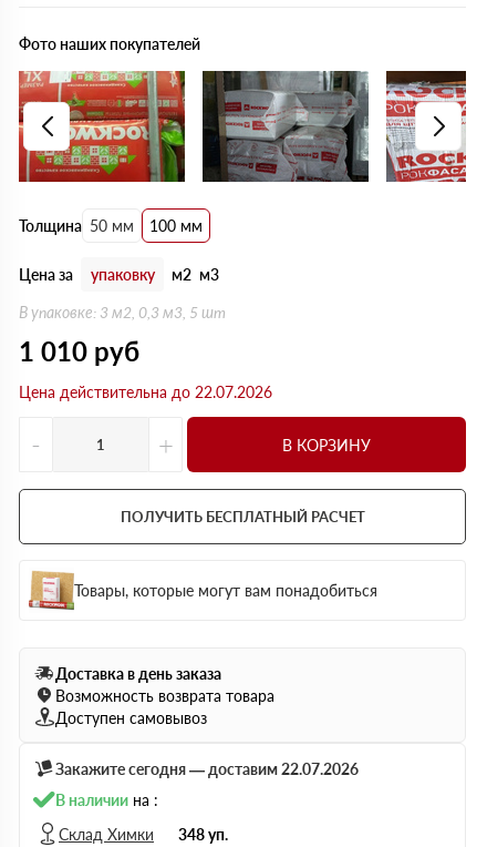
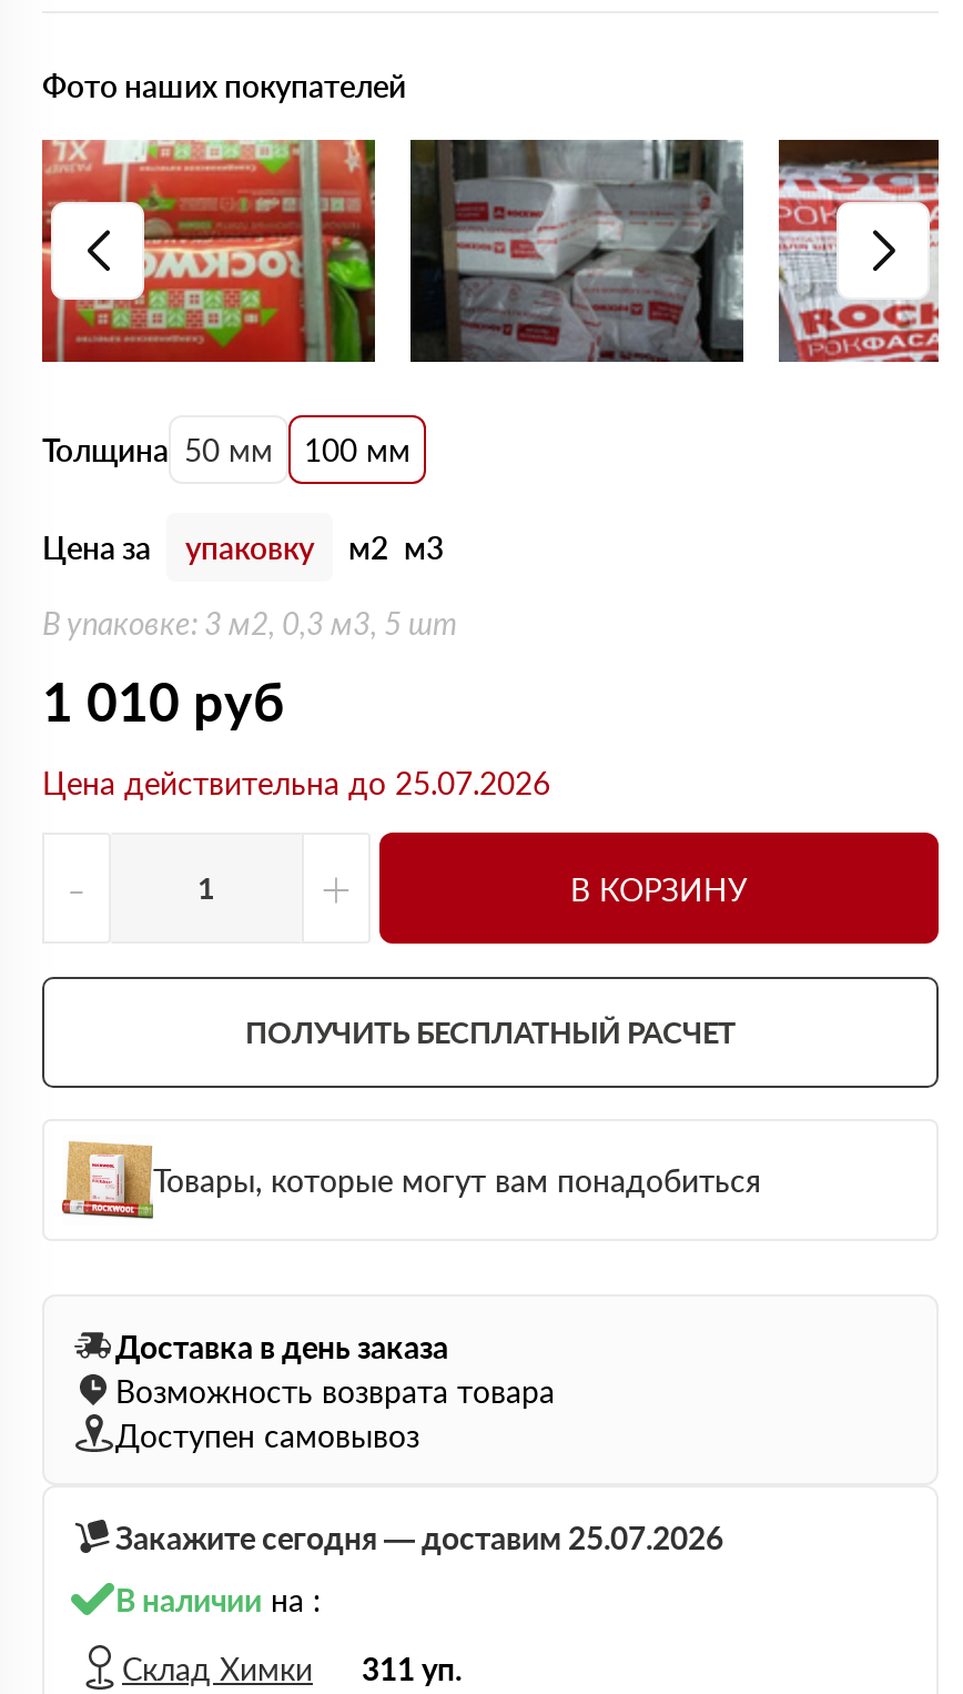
[19,382,272,401] Цена действительна до 22.07.2026 -> [42,764,550,801] Цена действительна до 25.07.2026
[55,759,359,778] Закажите сегодня — доставим 22.07.2026 -> [115,1517,723,1555] Закажите сегодня — доставим 25.07.2026
[59,824,228,843] Склад Химки 348 уп. -> [122,1648,462,1686] Склад Химки 311 уп.

